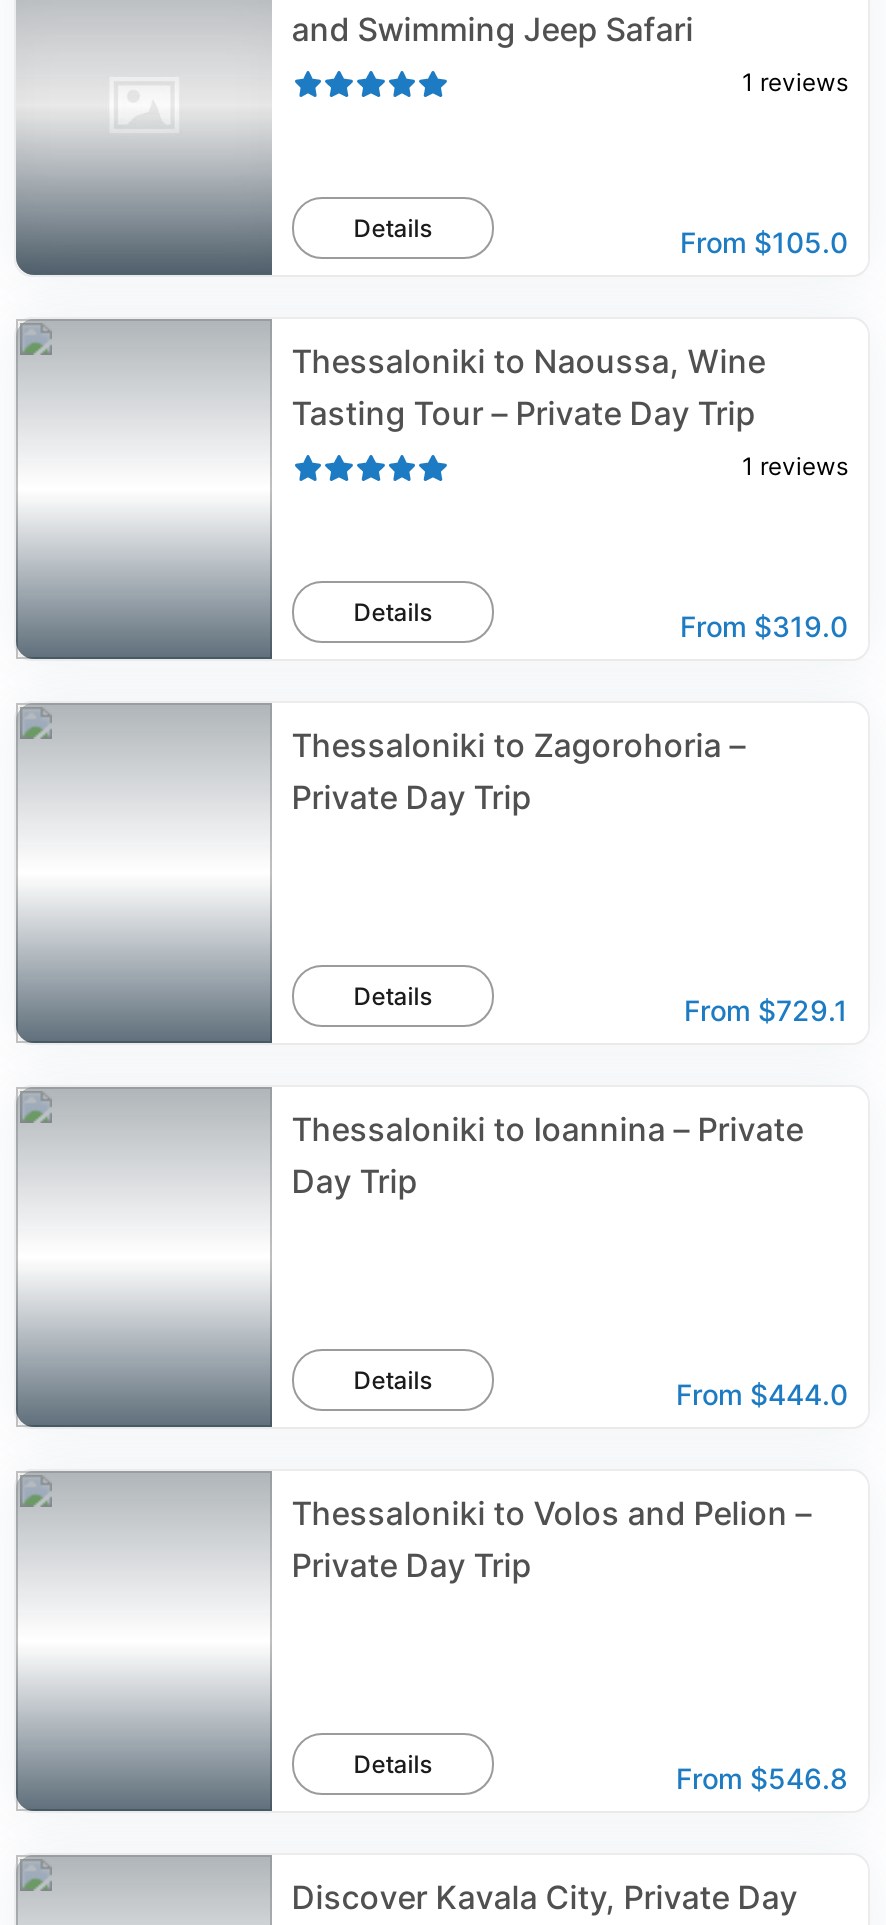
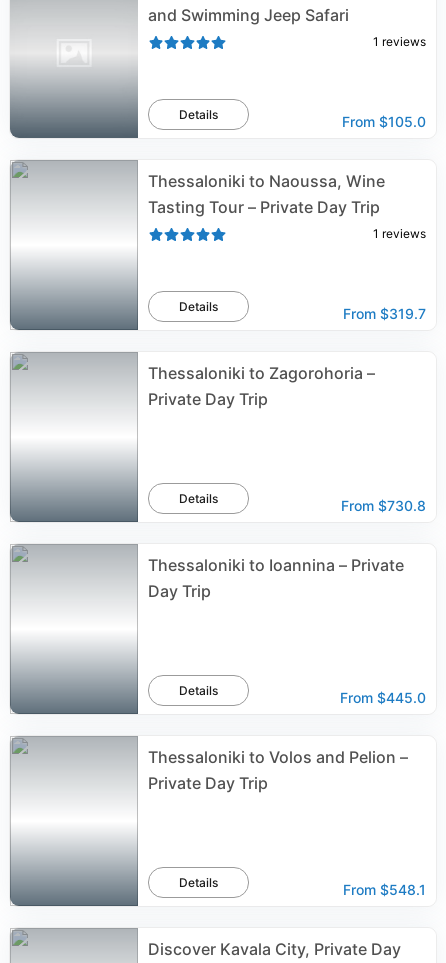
[680,609,848,643] From $319.0 -> [343,305,426,322] From $319.7
[684,993,848,1027] From $729.1 -> [341,497,426,514] From $730.8
[676,1377,848,1411] From $444.0 -> [340,689,426,706] From $445.0
[676,1761,848,1795] From $546.8 -> [343,881,426,898] From $548.1

